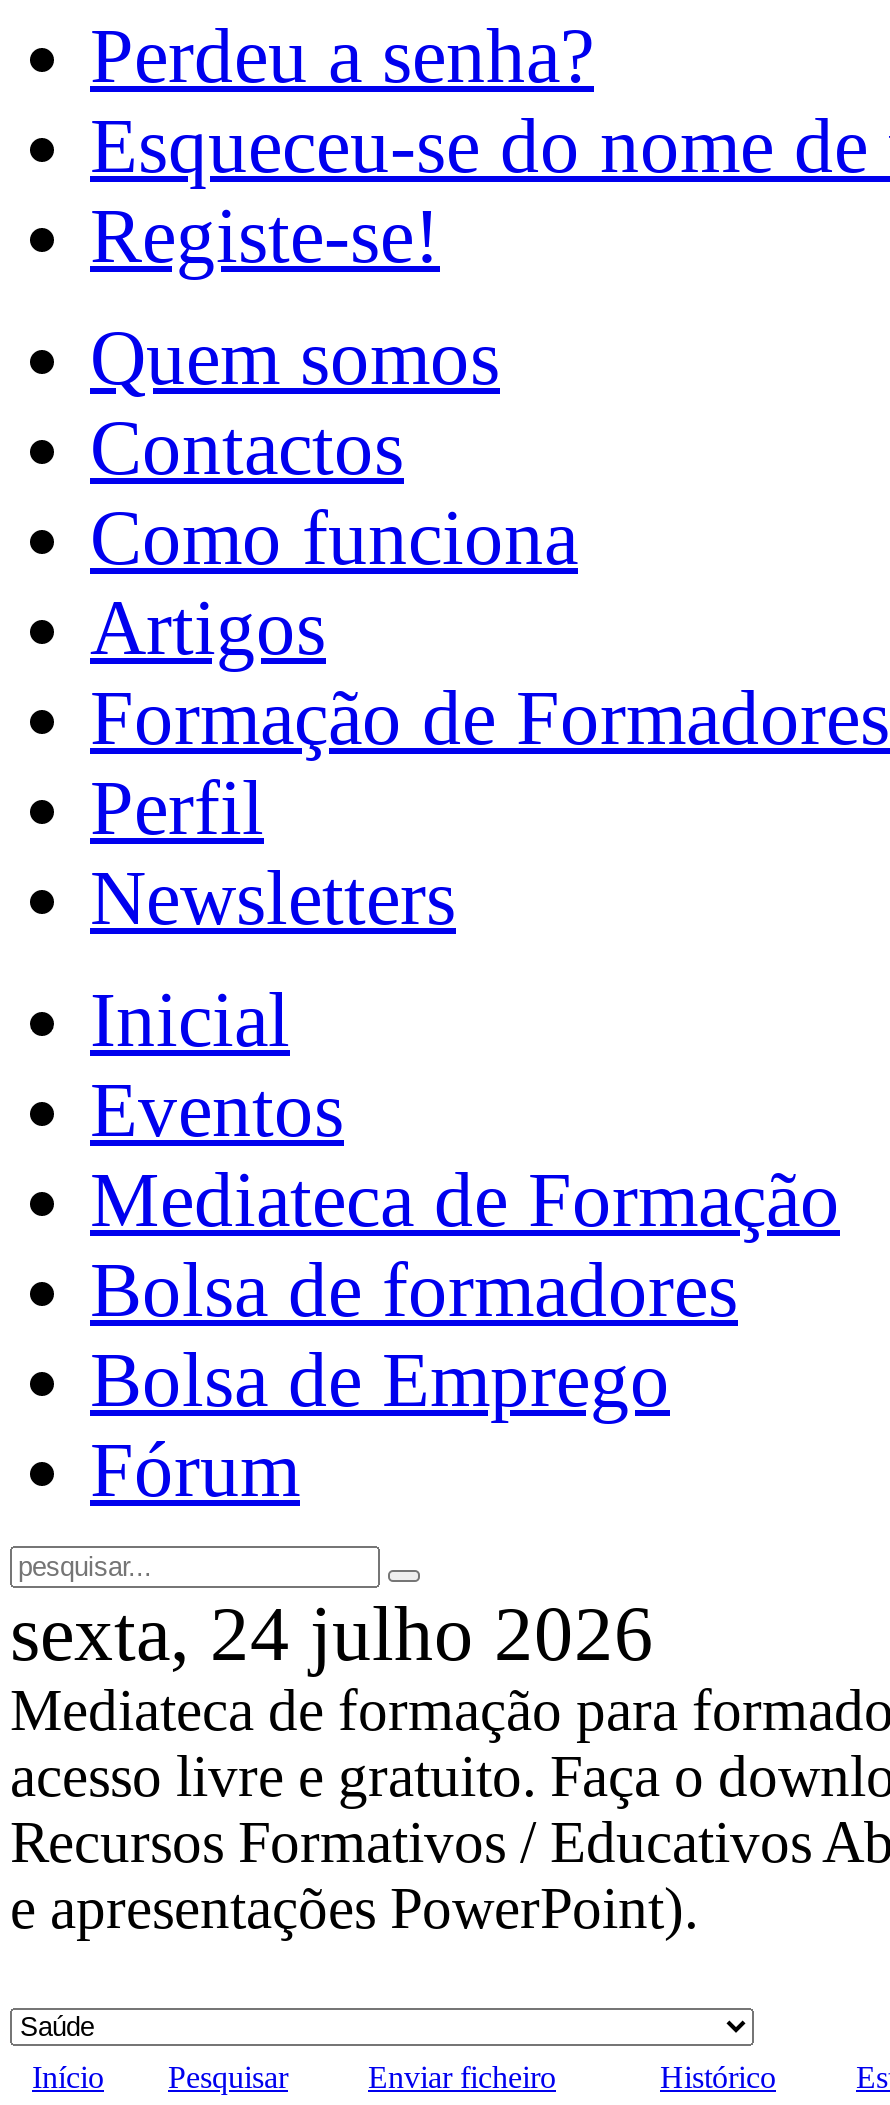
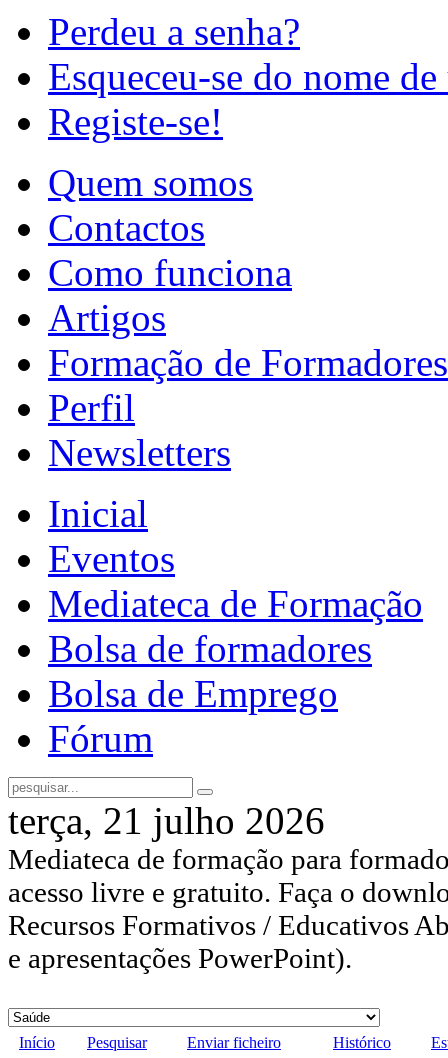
[10,1591,654,1677] sexta, 24 julho 2026 -> [8,799,325,842] terça, 21 julho 2026

